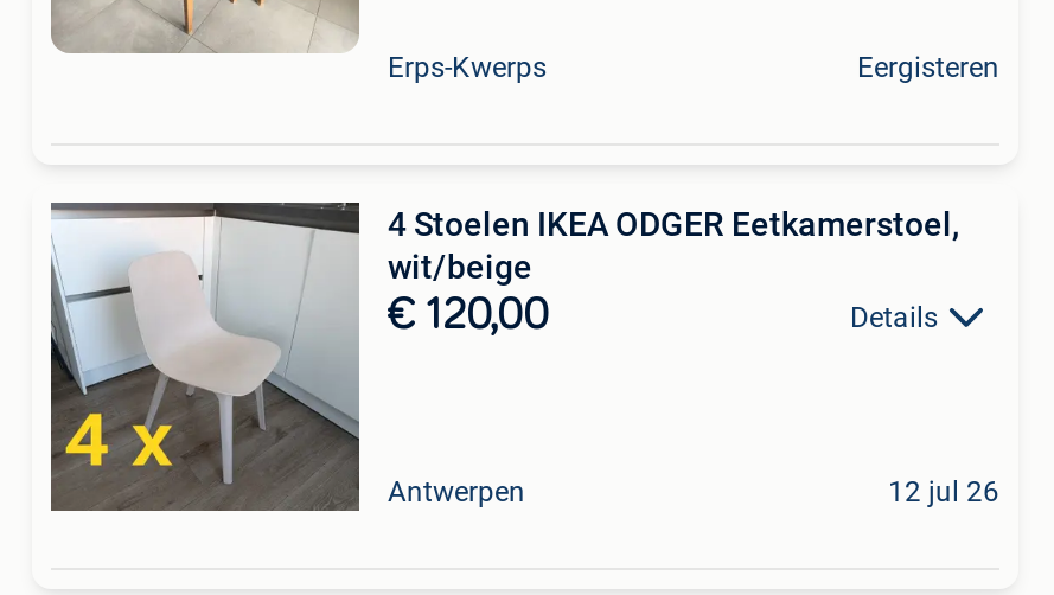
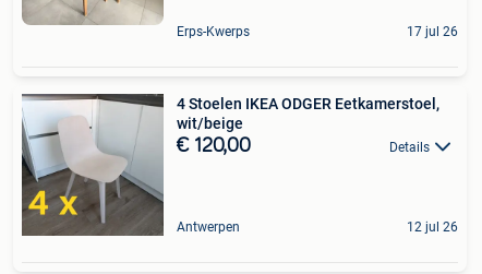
[857,51,999,85] Eergisteren -> [407,24,458,39] 17 jul 26

